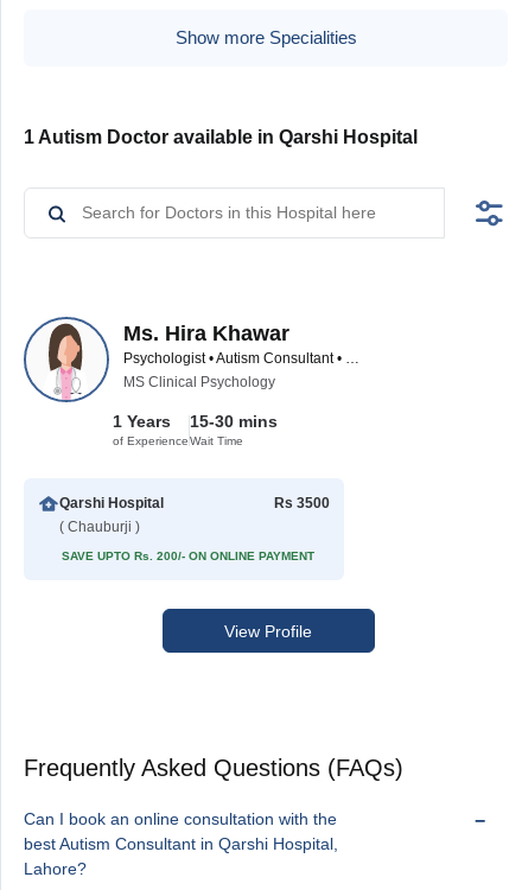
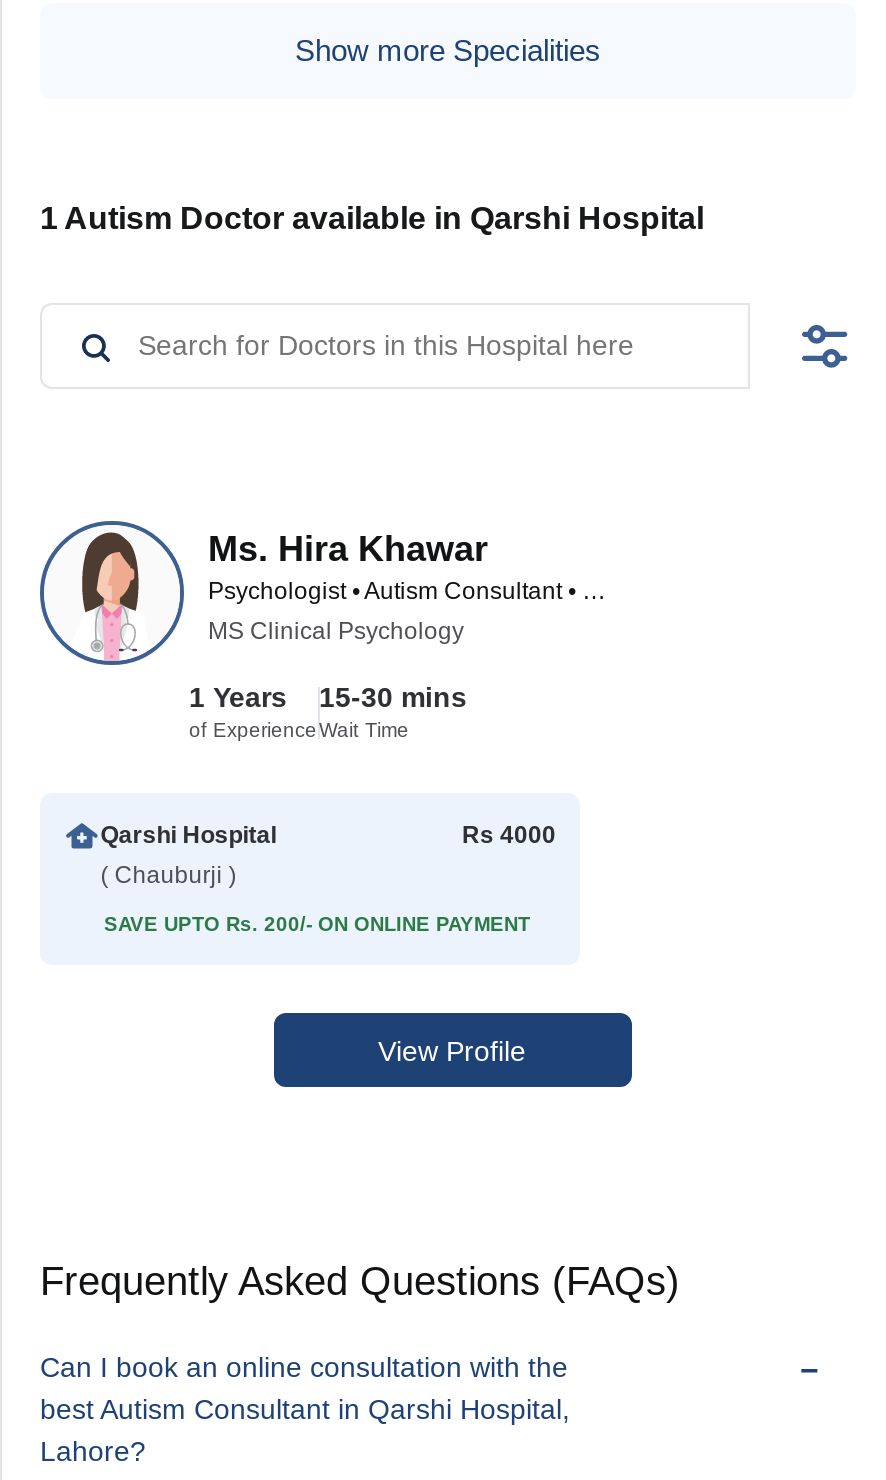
[274,495,330,511] Rs 3500 -> [462,821,556,849] Rs 4000

